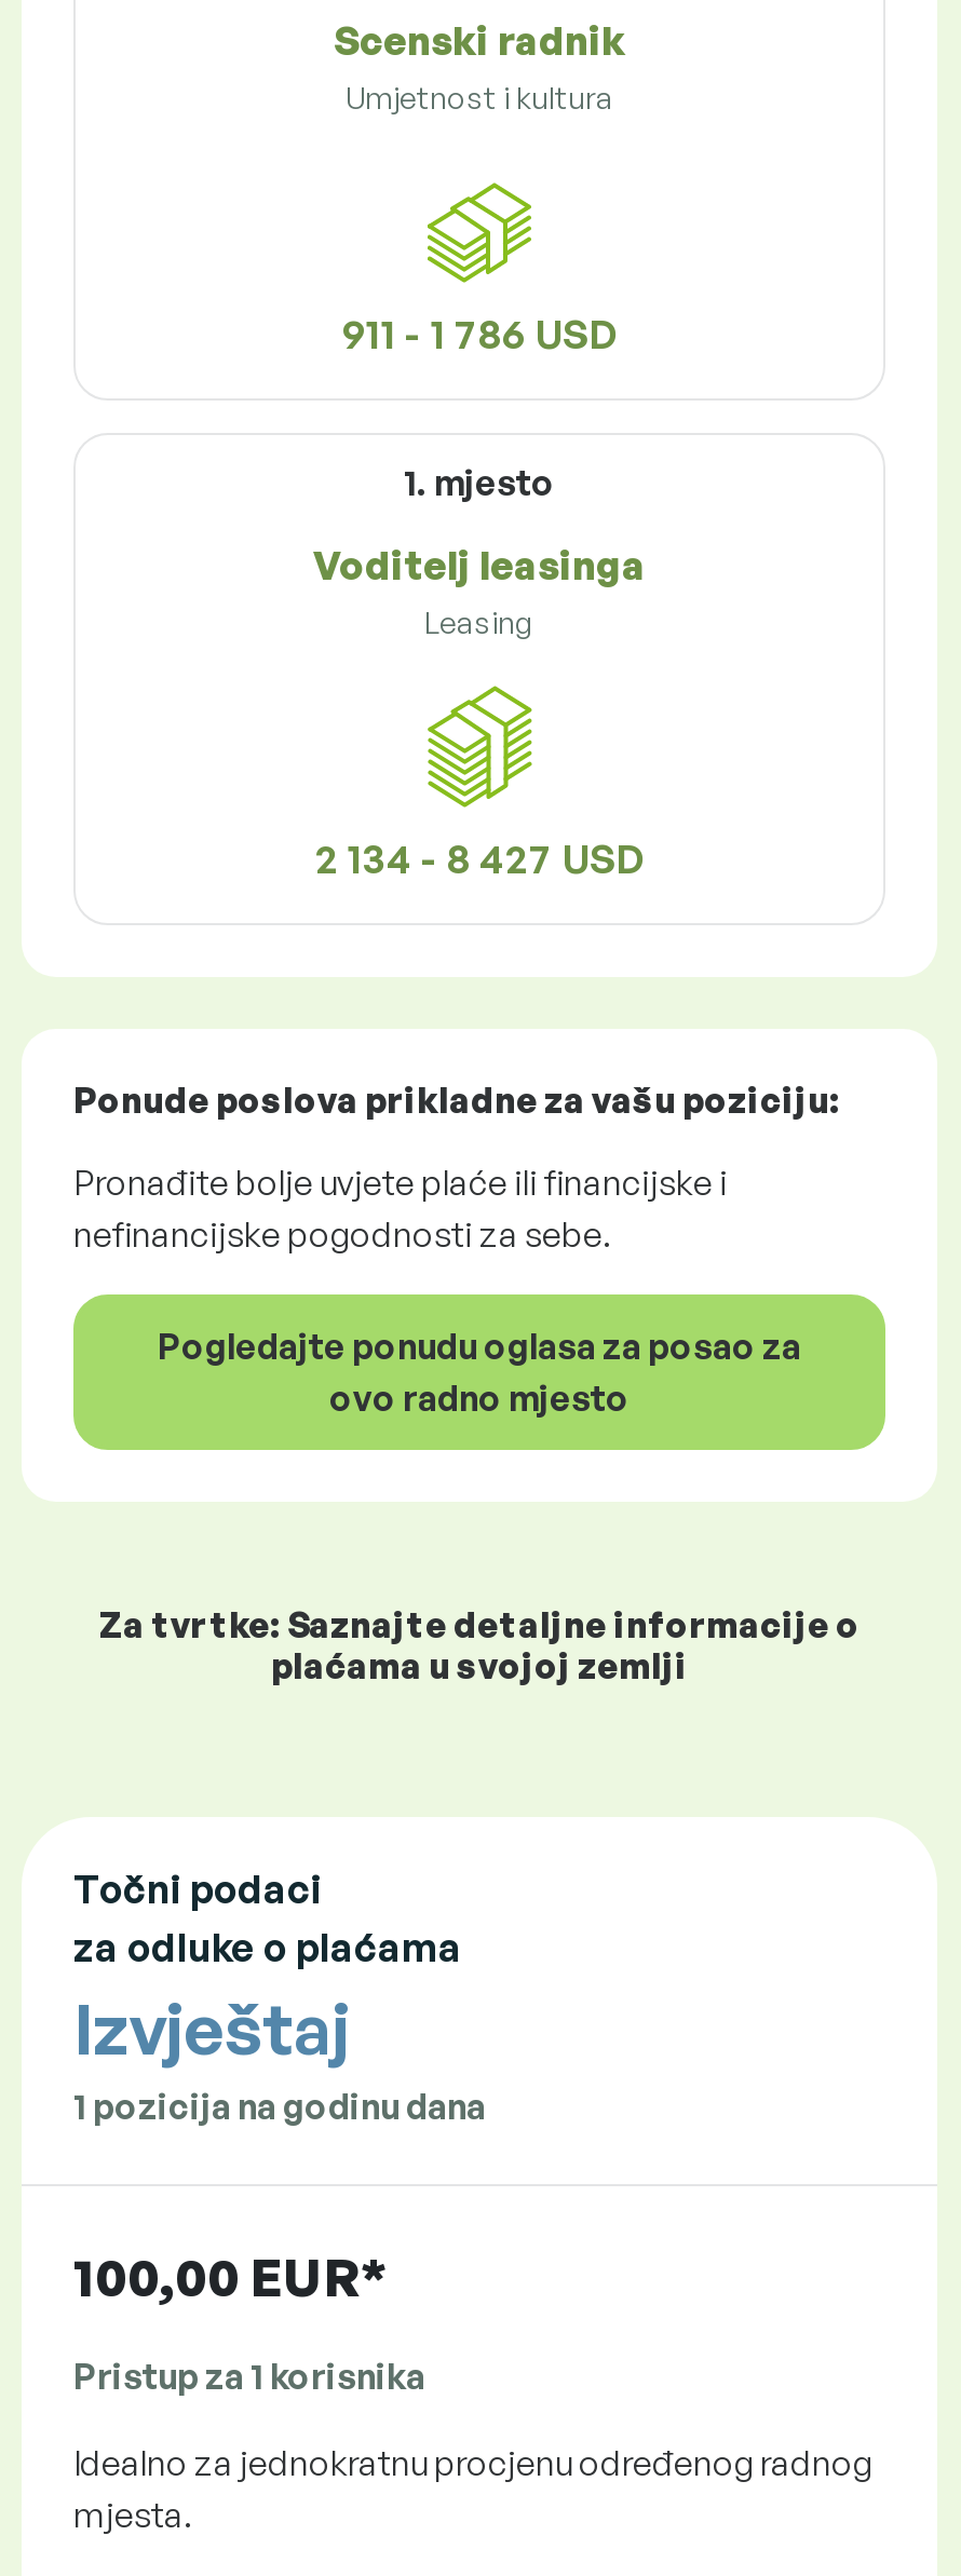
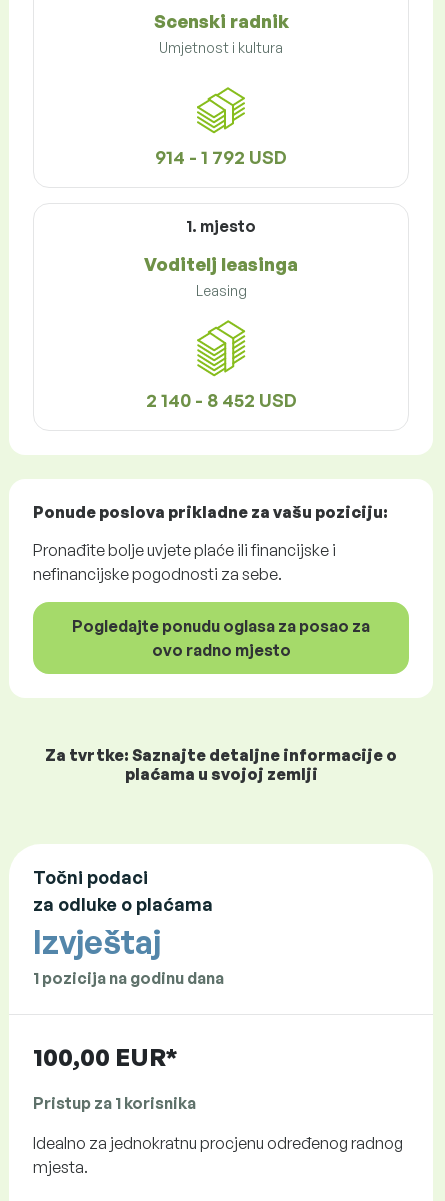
[342,310,617,358] 911 - 1 786 USD -> [155,146,287,168] 914 - 1 792 USD
[315,835,644,882] 2 134 - 8 427 USD -> [145,389,296,411] 2 140 - 8 452 USD

